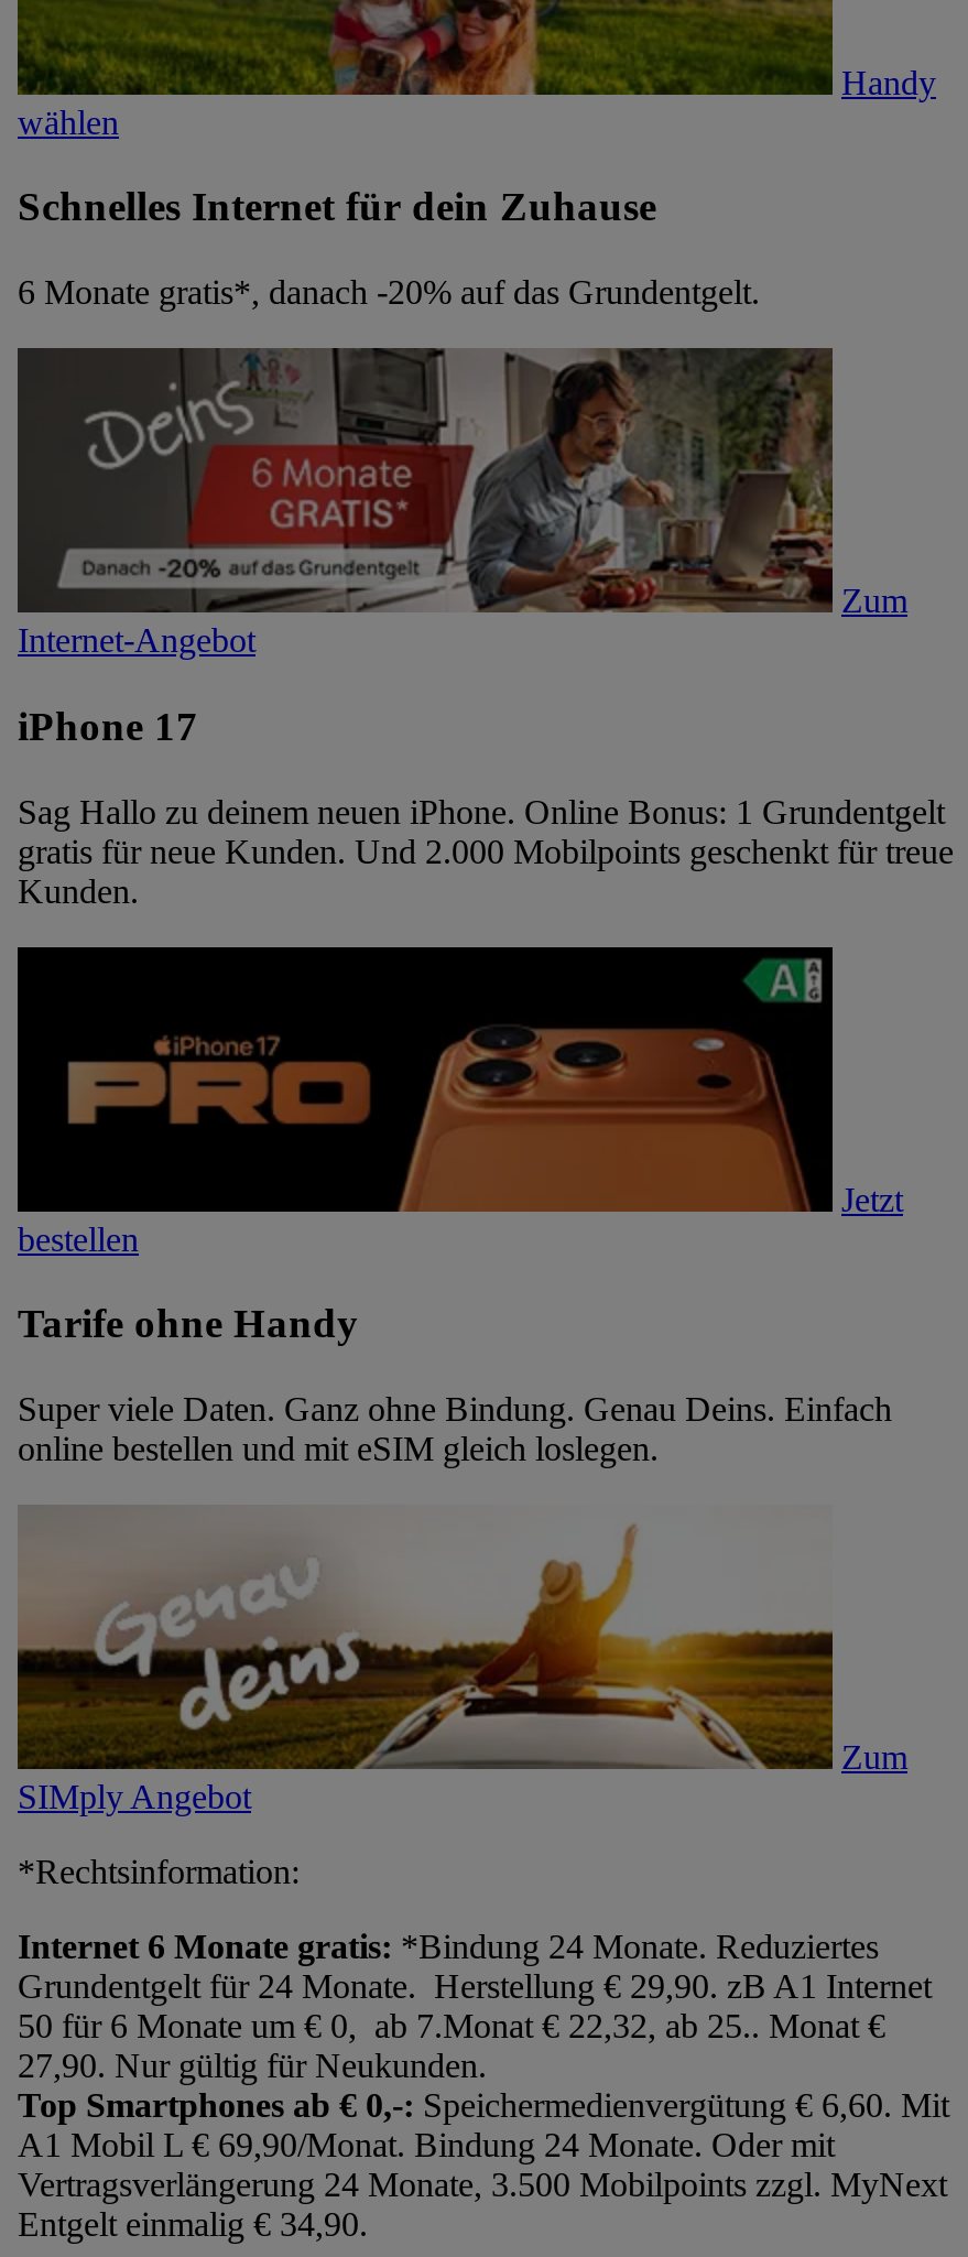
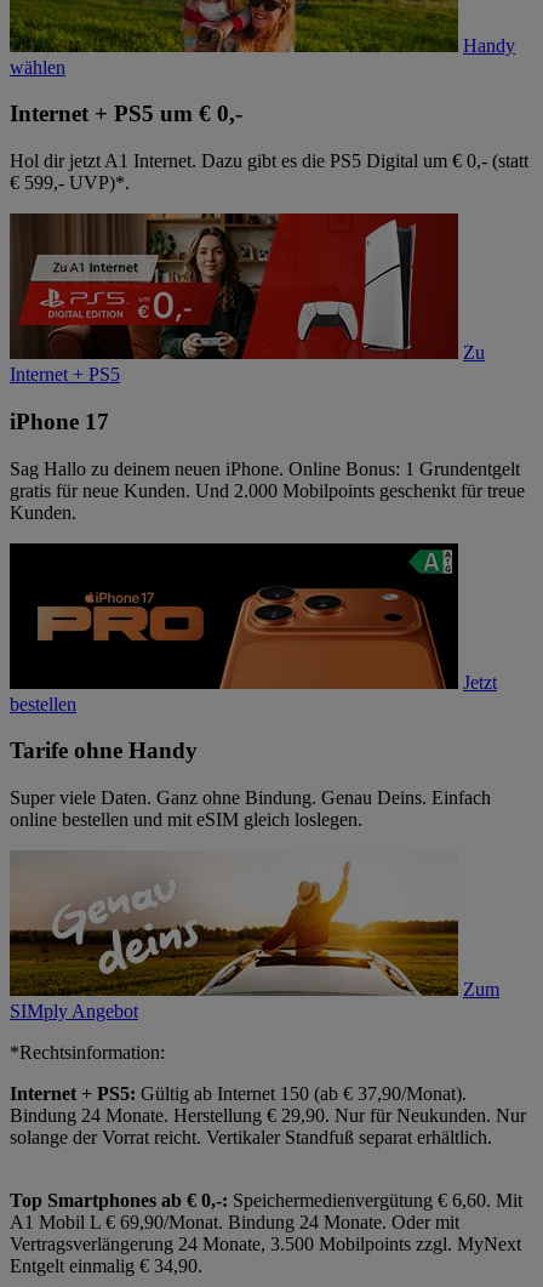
[18,184,656,230] Schnelles Internet für dein Zuhause -> [10,101,242,127] Internet + PS5 um € 0,-
[18,273,760,311] 6 Monate gratis*, danach -20% auf das Grundentgelt. -> [10,151,528,193] Hol dir jetzt A1 Internet. Dazu gibt es die PS5 Digital um € 0,- (statt | € 599,- UVP)*.
[18,346,907,659] [image] | Zum | Internet-Angebot -> [10,212,485,385] [image] | Zu | Internet + PS5
[18,1927,932,2084] Internet 6 Monate gratis: *Bindung 24 Monate. Reduziertes | Grundentgelt für 24 Monate. Herstellung € 29,90. zB A1 Internet | 50 für 6 Monate um € 0, ab 7.Monat € 22,32, ab 25.. Monat € | 27,90. Nur gültig für Neukunden. -> [10,1083,526,1147] Internet + PS5: Gültig ab Internet 150 (ab € 37,90/Monat). | Bindung 24 Monate. Herstellung € 29,90. Nur für Neukunden. Nur | solange der Vorrat reicht. Vertikaler Standfuß separat erhältlich.

